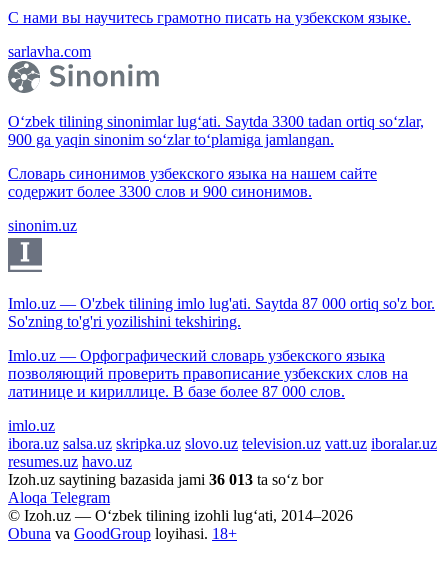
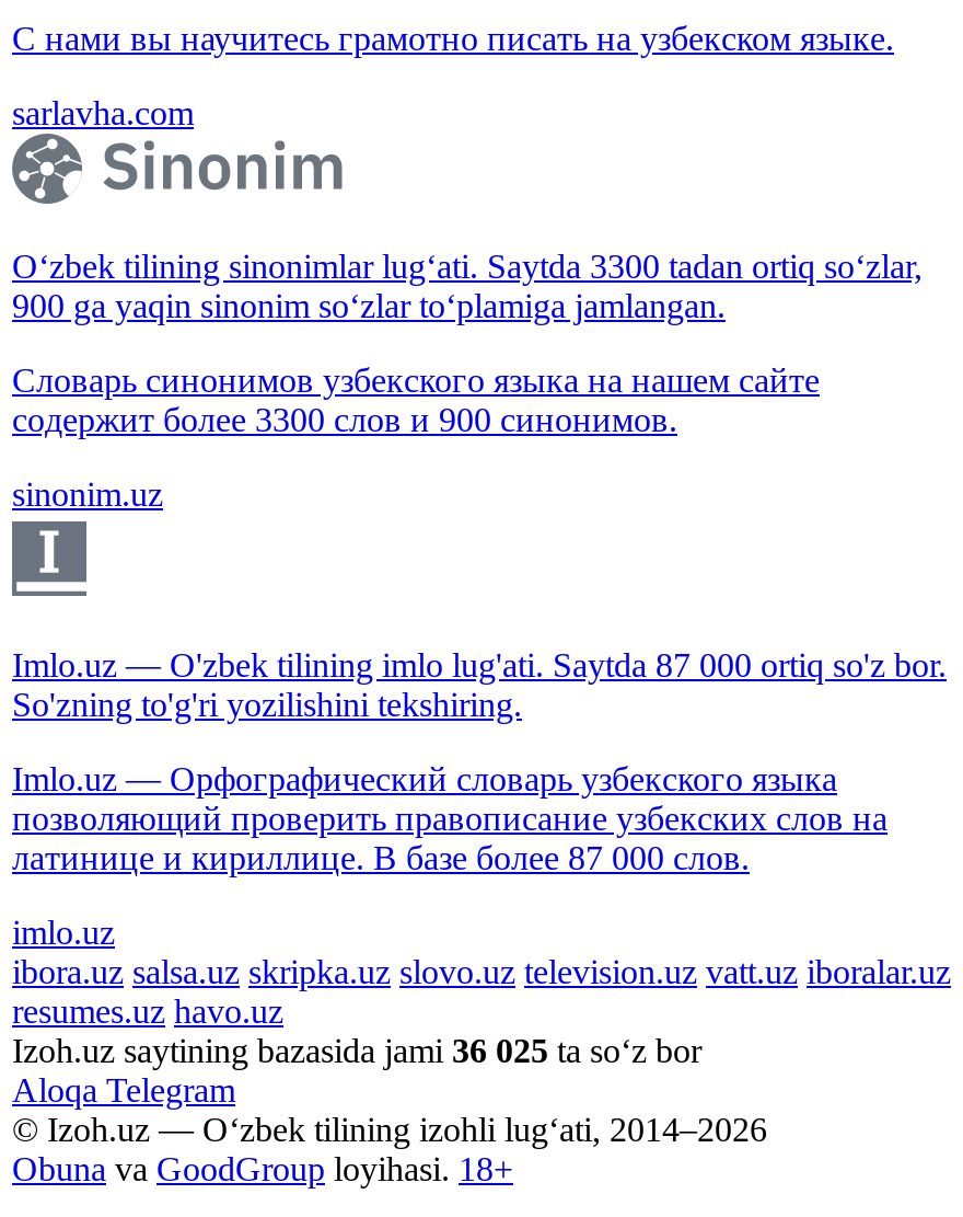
[8,471,323,488] Izoh.uz saytining bazasida jami 36 013 ta so‘z bor -> [12,1032,701,1069] Izoh.uz saytining bazasida jami 36 025 ta so‘z bor

